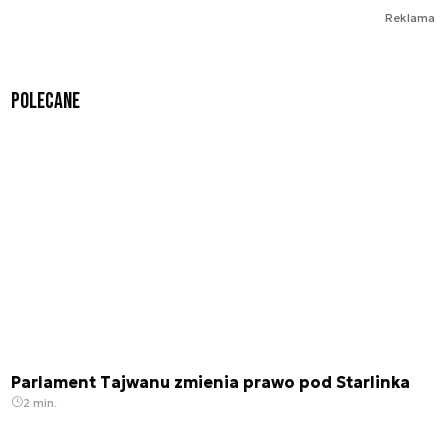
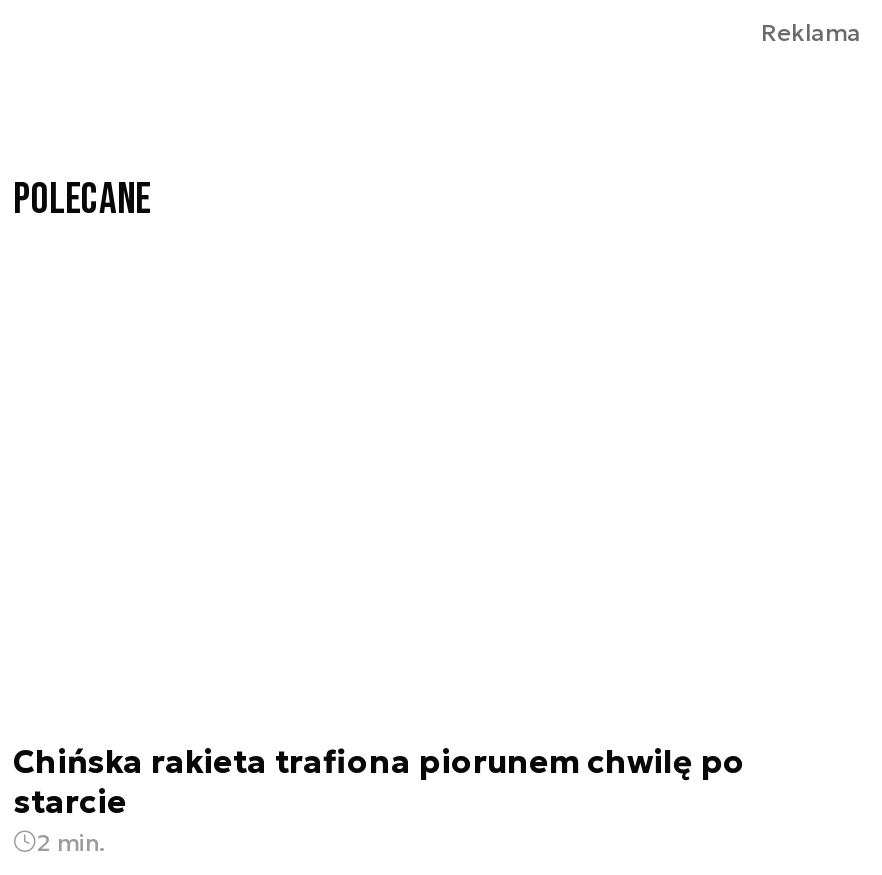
[11,372,410,392] Parlament Tajwanu zmienia prawo pod Starlinka -> [13,741,745,821] Chińska rakieta trafiona piorunem chwilę po | starcie

